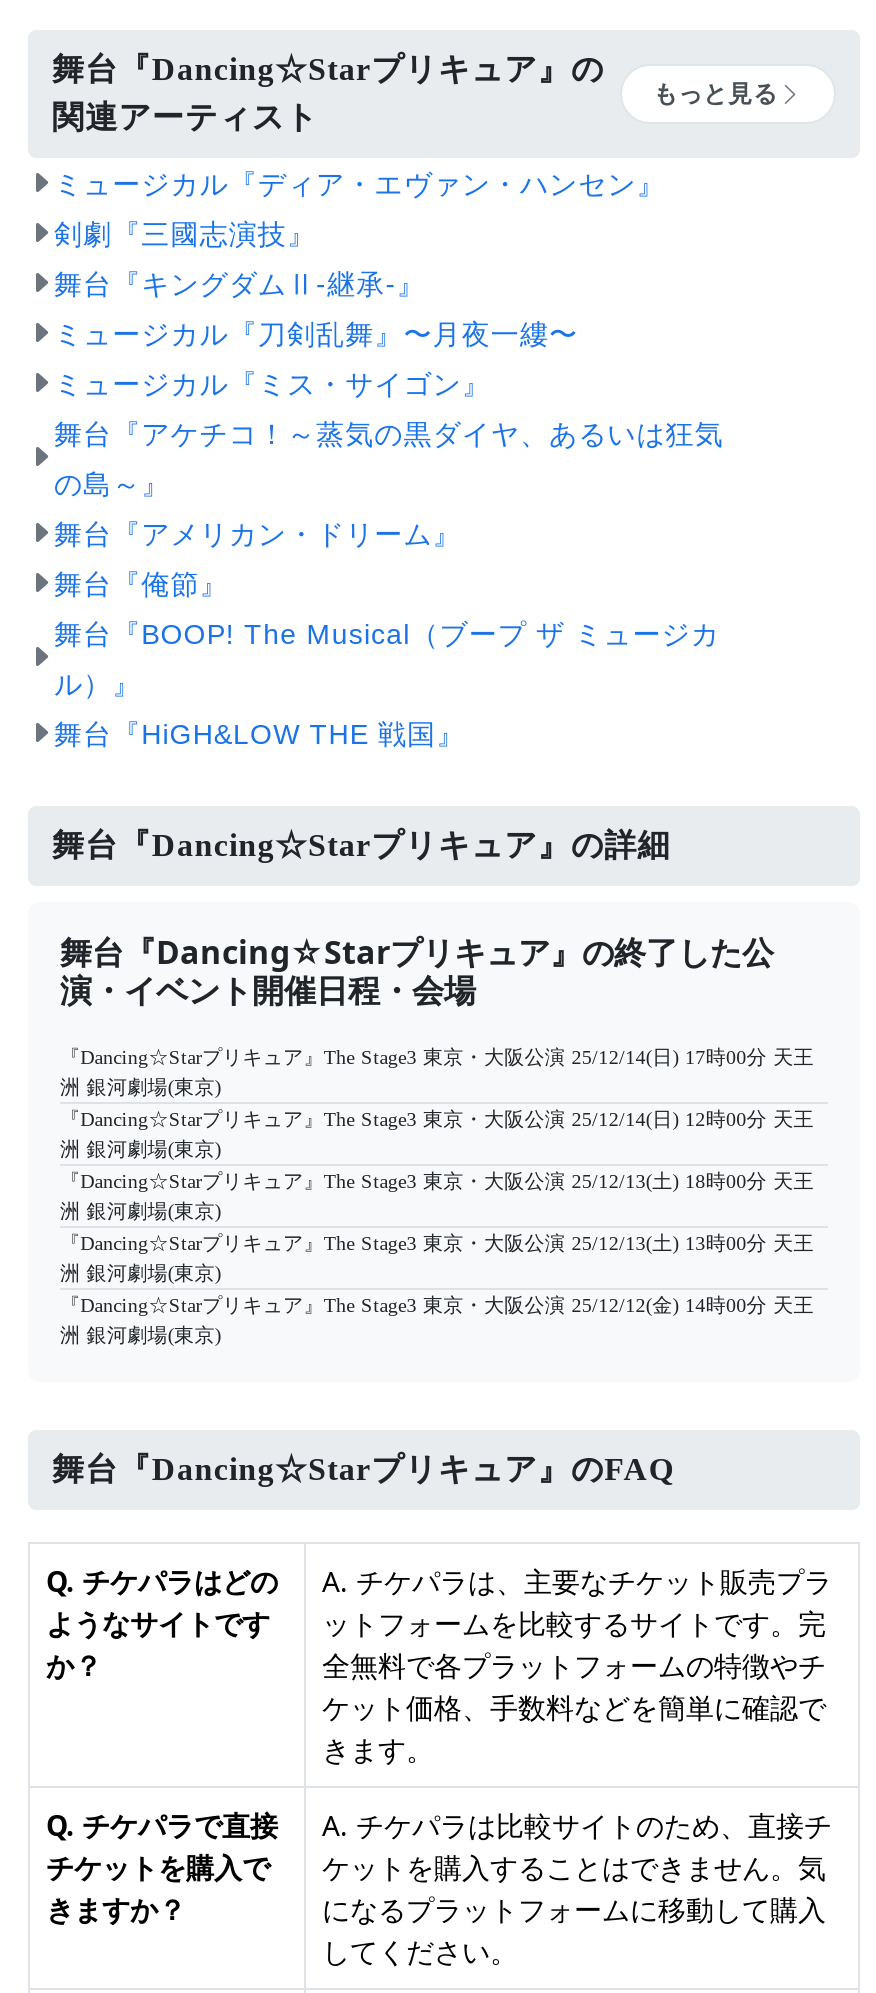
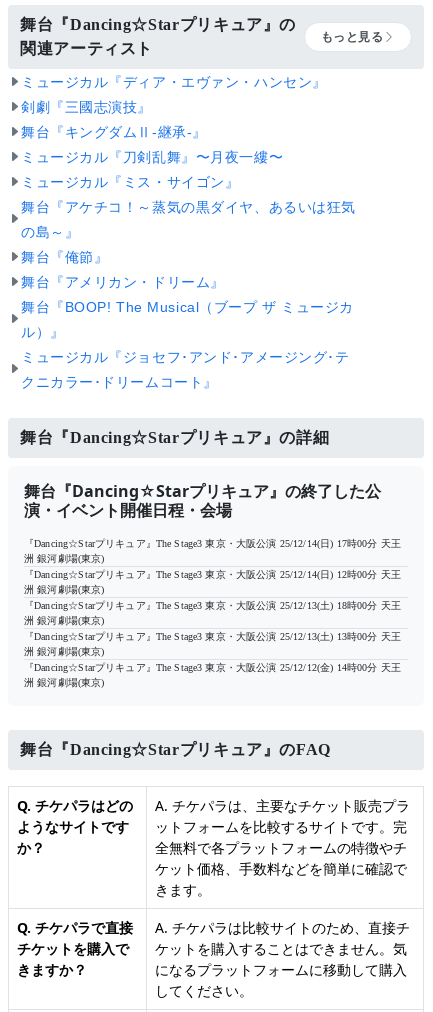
moved [54,518,462,550] -> [21,274,225,290]: 舞台『アメリカン・ドリーム』
moved [54,568,229,600] -> [21,249,108,265]: 舞台『俺節』
[54,718,465,750] 舞台『HiGH&LOW THE 戦国』 -> [21,349,349,390] ミュージカル『ジョセフ･アンド･アメージング･テ | クニカラー･ドリームコート』

